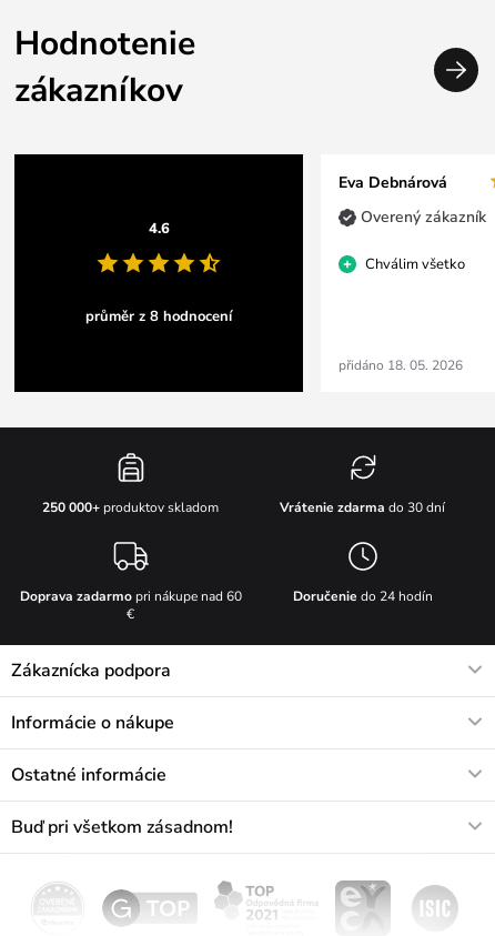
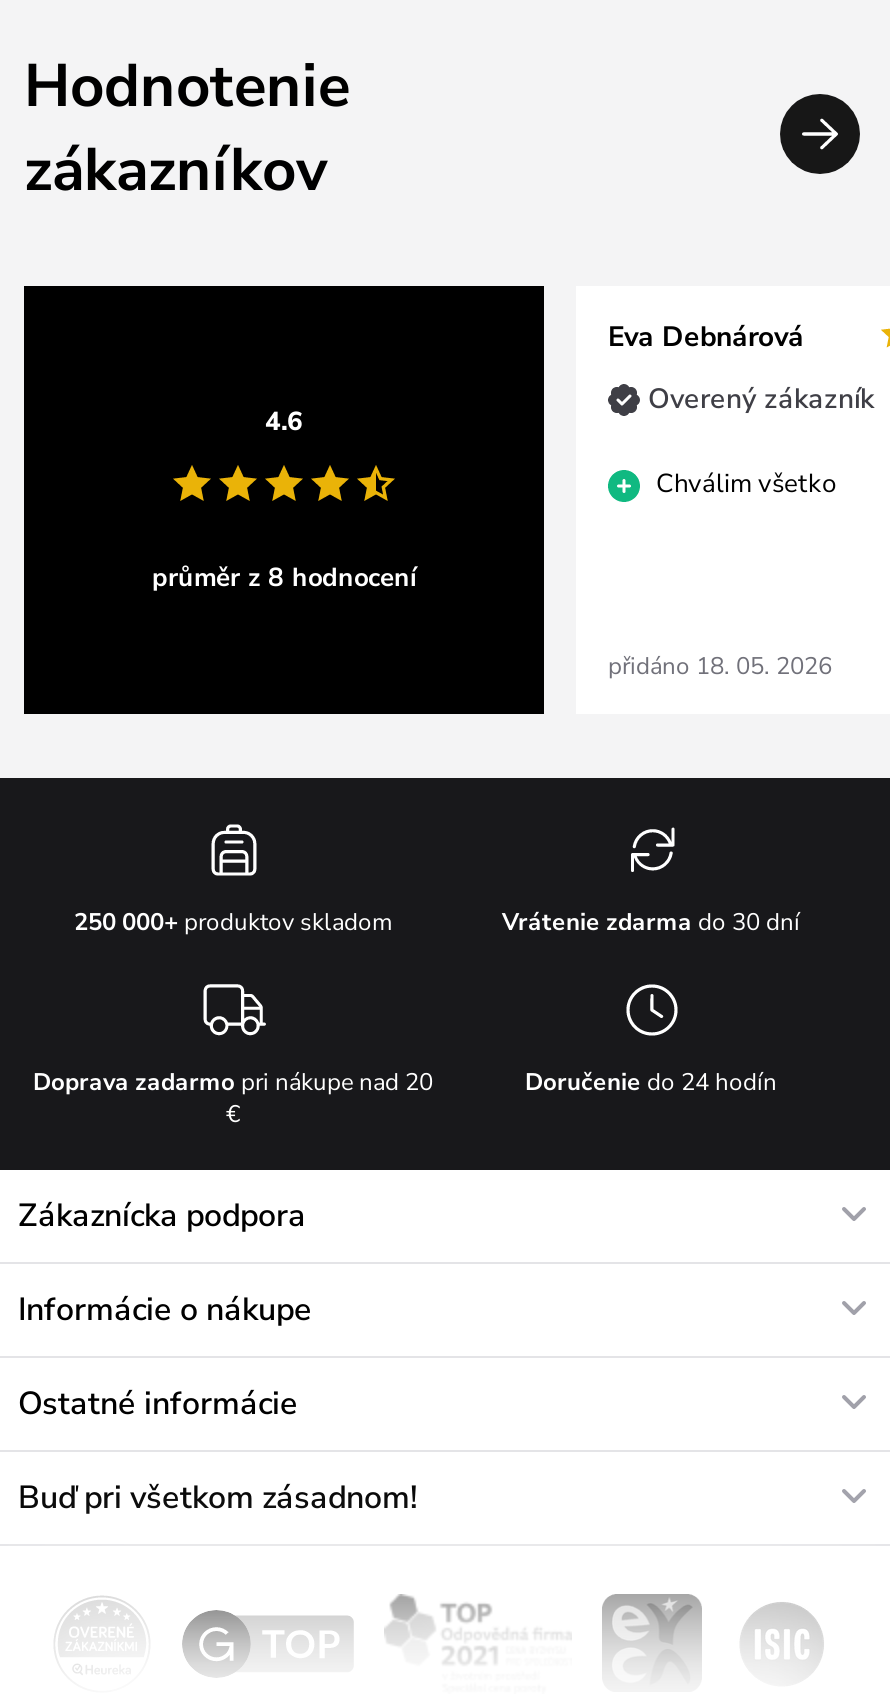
[19,587,241,605] Doprava zadarmo pri nákupe nad 60 -> [33,1065,433,1097] Doprava zadarmo pri nákupe nad 20

